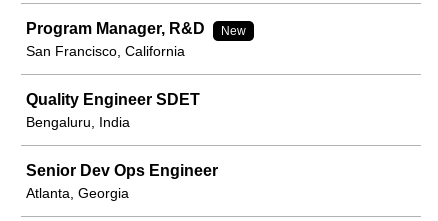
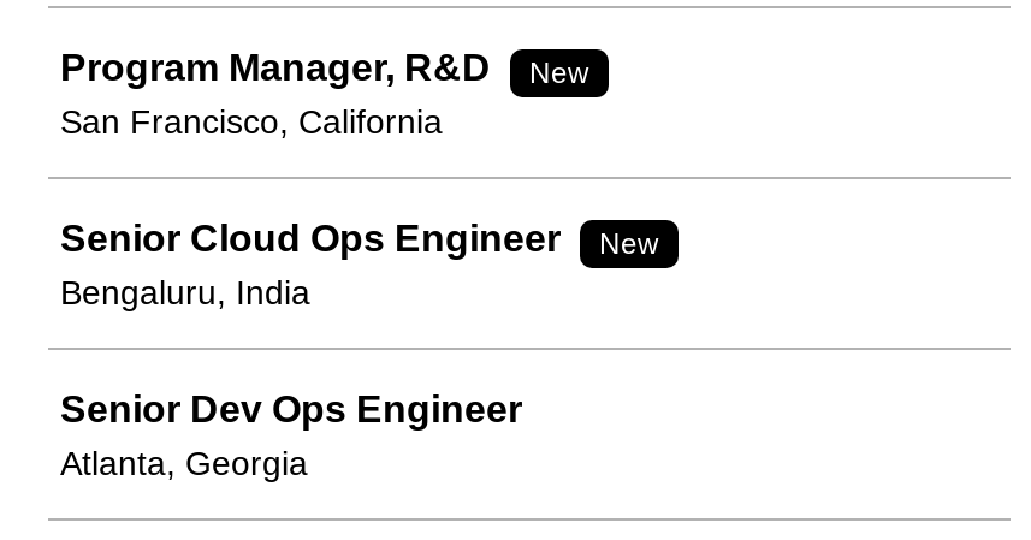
[26,91,200,108] Quality Engineer SDET -> [60,218,659,261] Senior Cloud Ops Engineer | New

